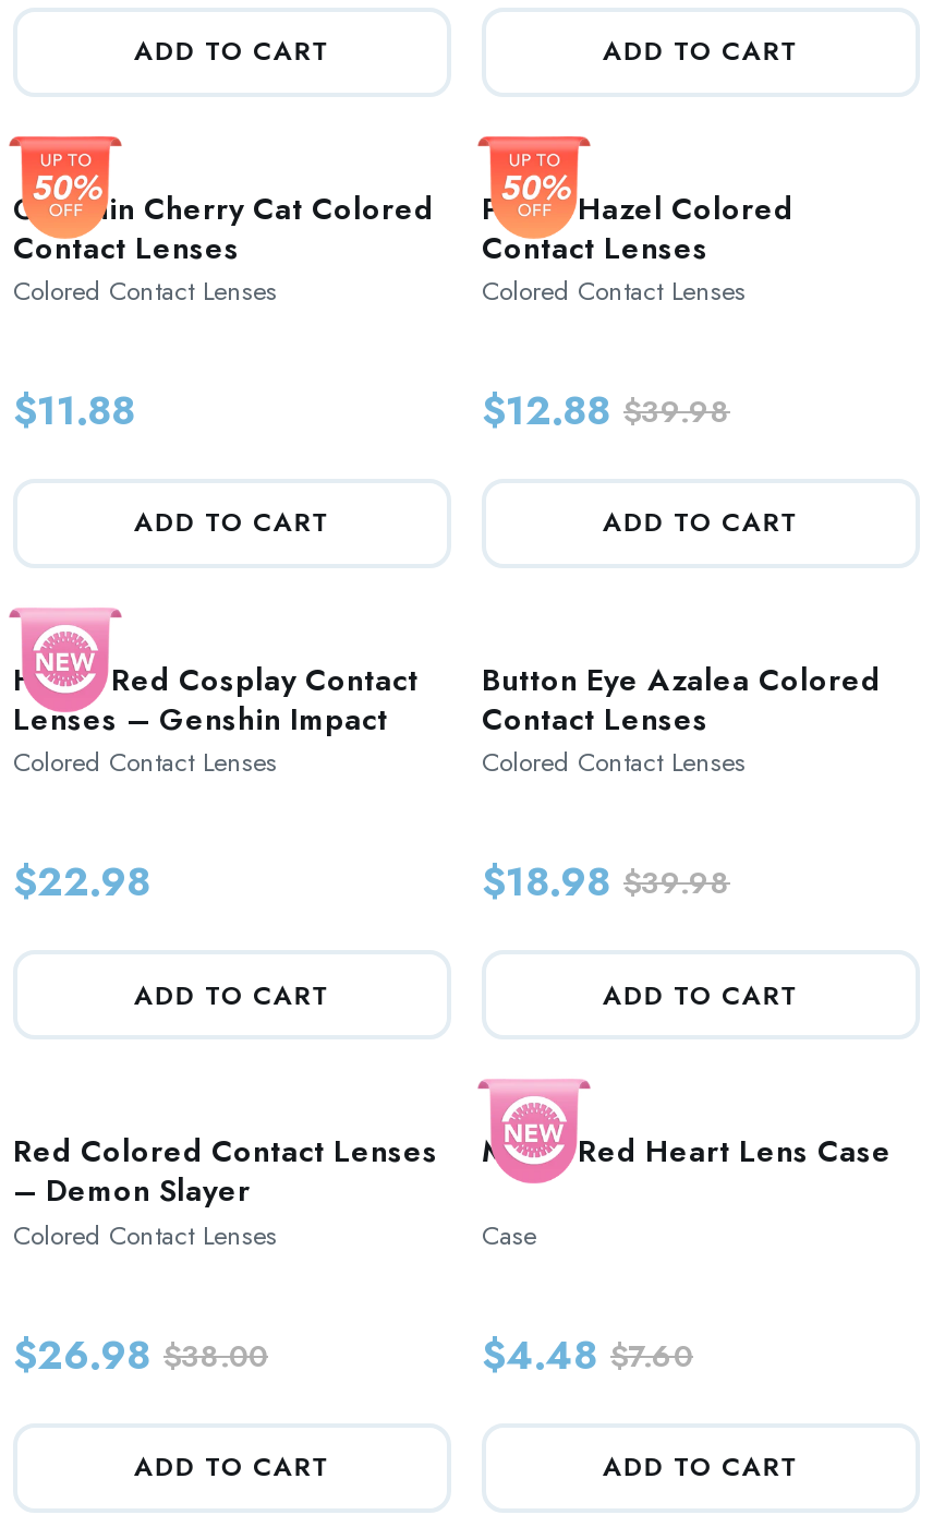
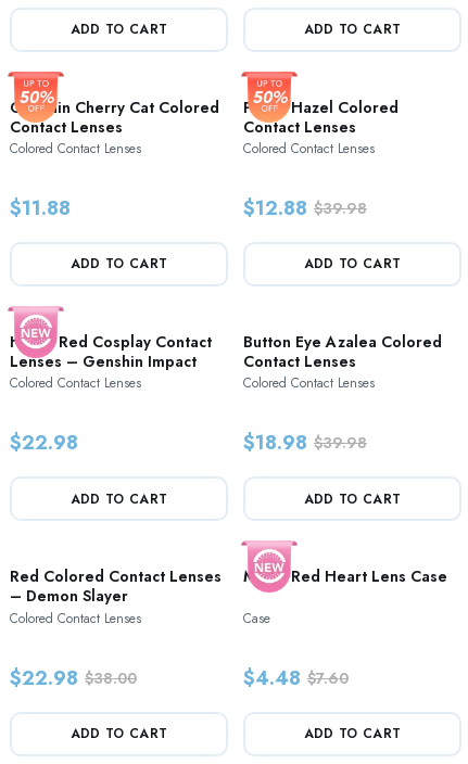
[13,1327,268,1383] $26.98 $38.00 -> [10,664,137,692] $22.98 $38.00

